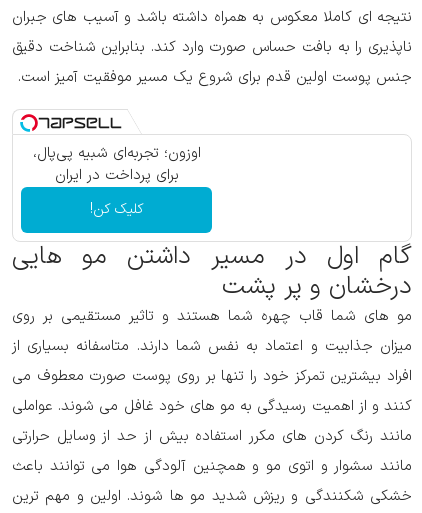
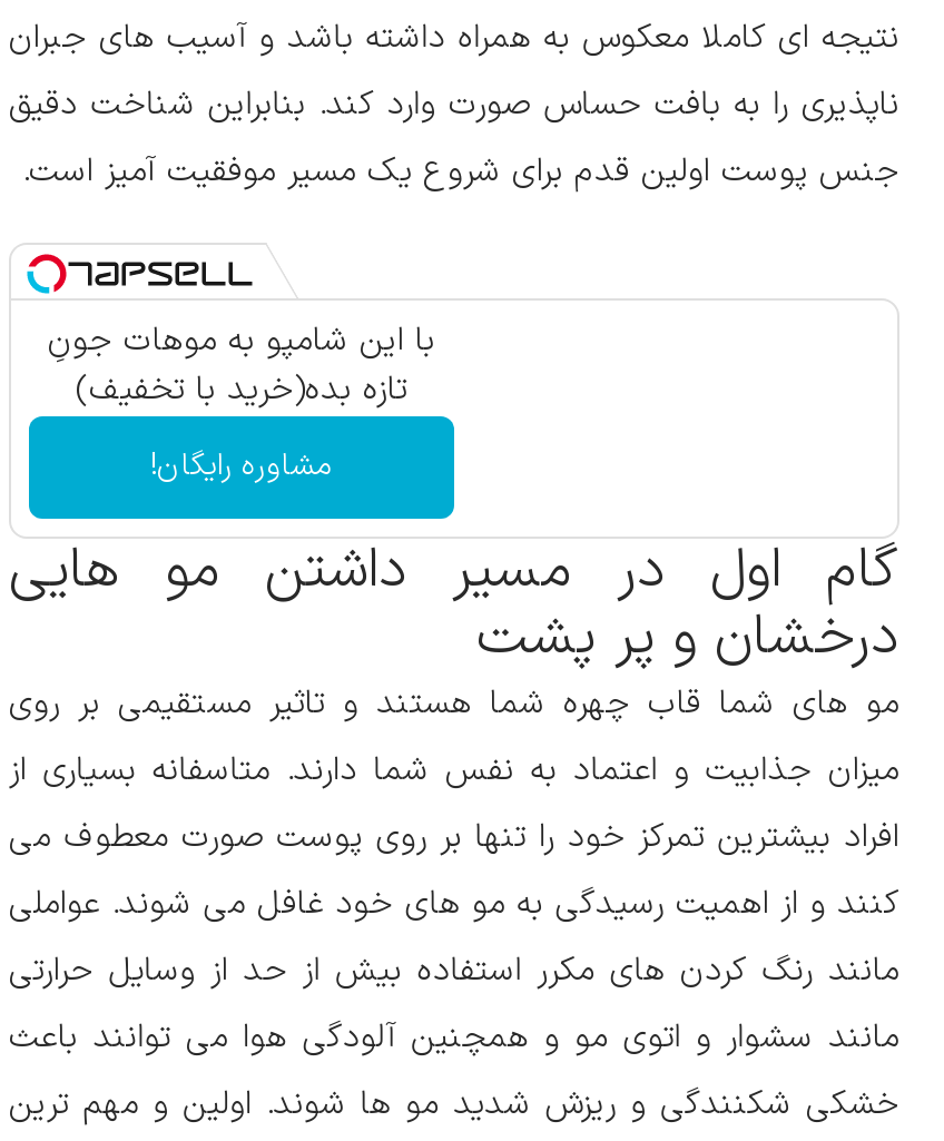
[32,142,200,187] اوزون؛ تجربه‌ای شبیه پی‌پال، | برای پرداخت در ایران -> [48,315,435,416] با این شامپو به موهات جونِ | تازه بده(خرید با تخفیف)
[89,199,143,220] کلیک کن! -> [150,442,333,489] مشاوره رایگان!

